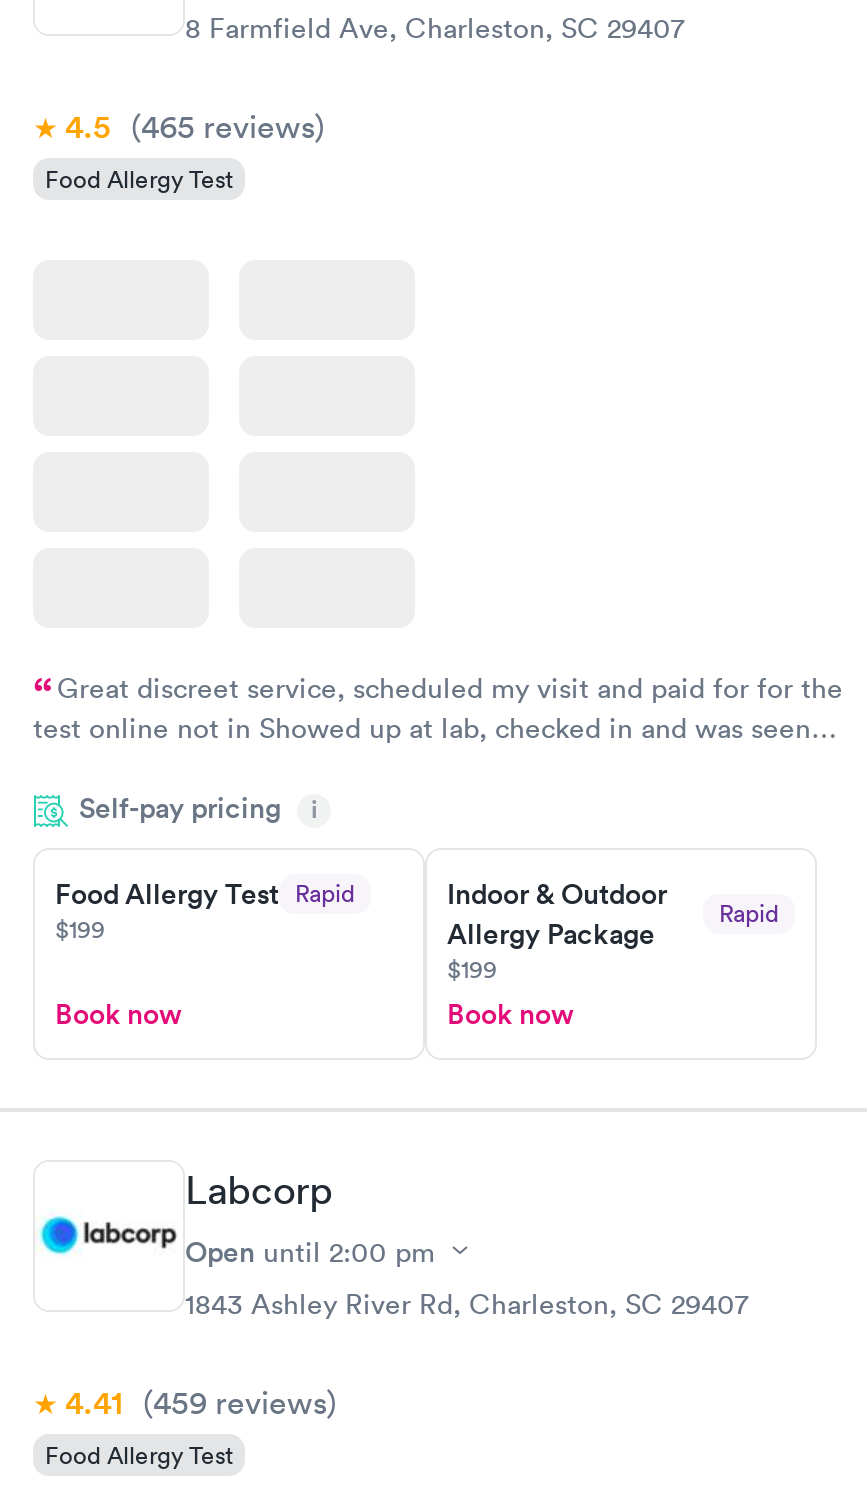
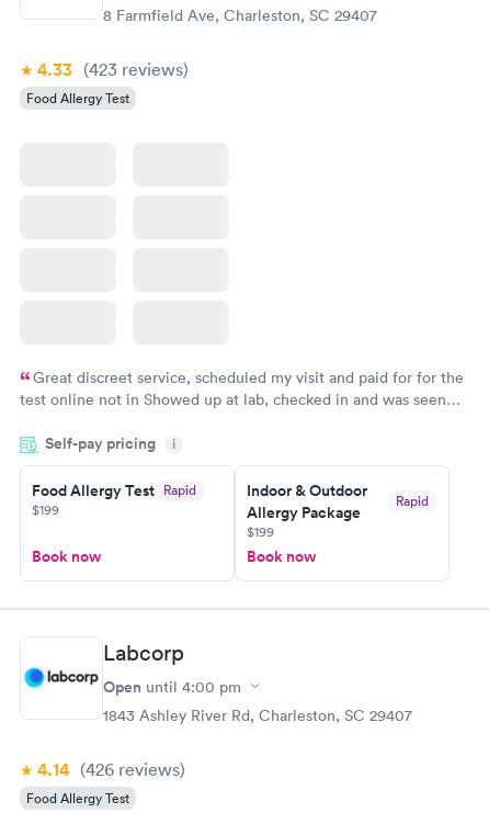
[65,106,325,148] 4.5 (465 reviews) -> [37,58,189,81] 4.33 (423 reviews)
[185,1231,435,1271] Open until 2:00 pm -> [103,675,241,697] Open until 4:00 pm
[65,1381,337,1423] 4.41 (459 reviews) -> [37,758,185,781] 4.14 (426 reviews)

